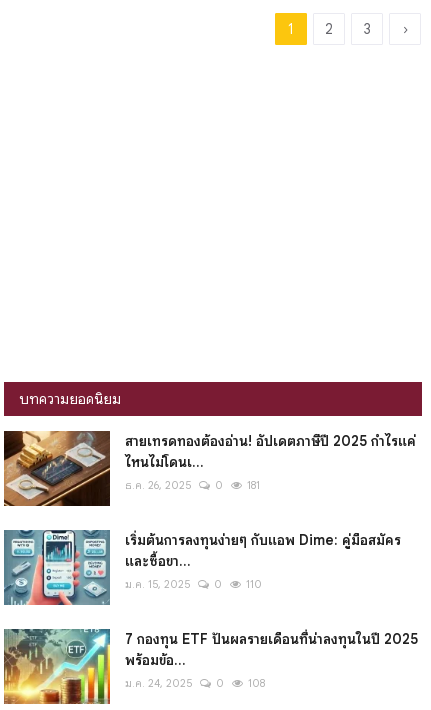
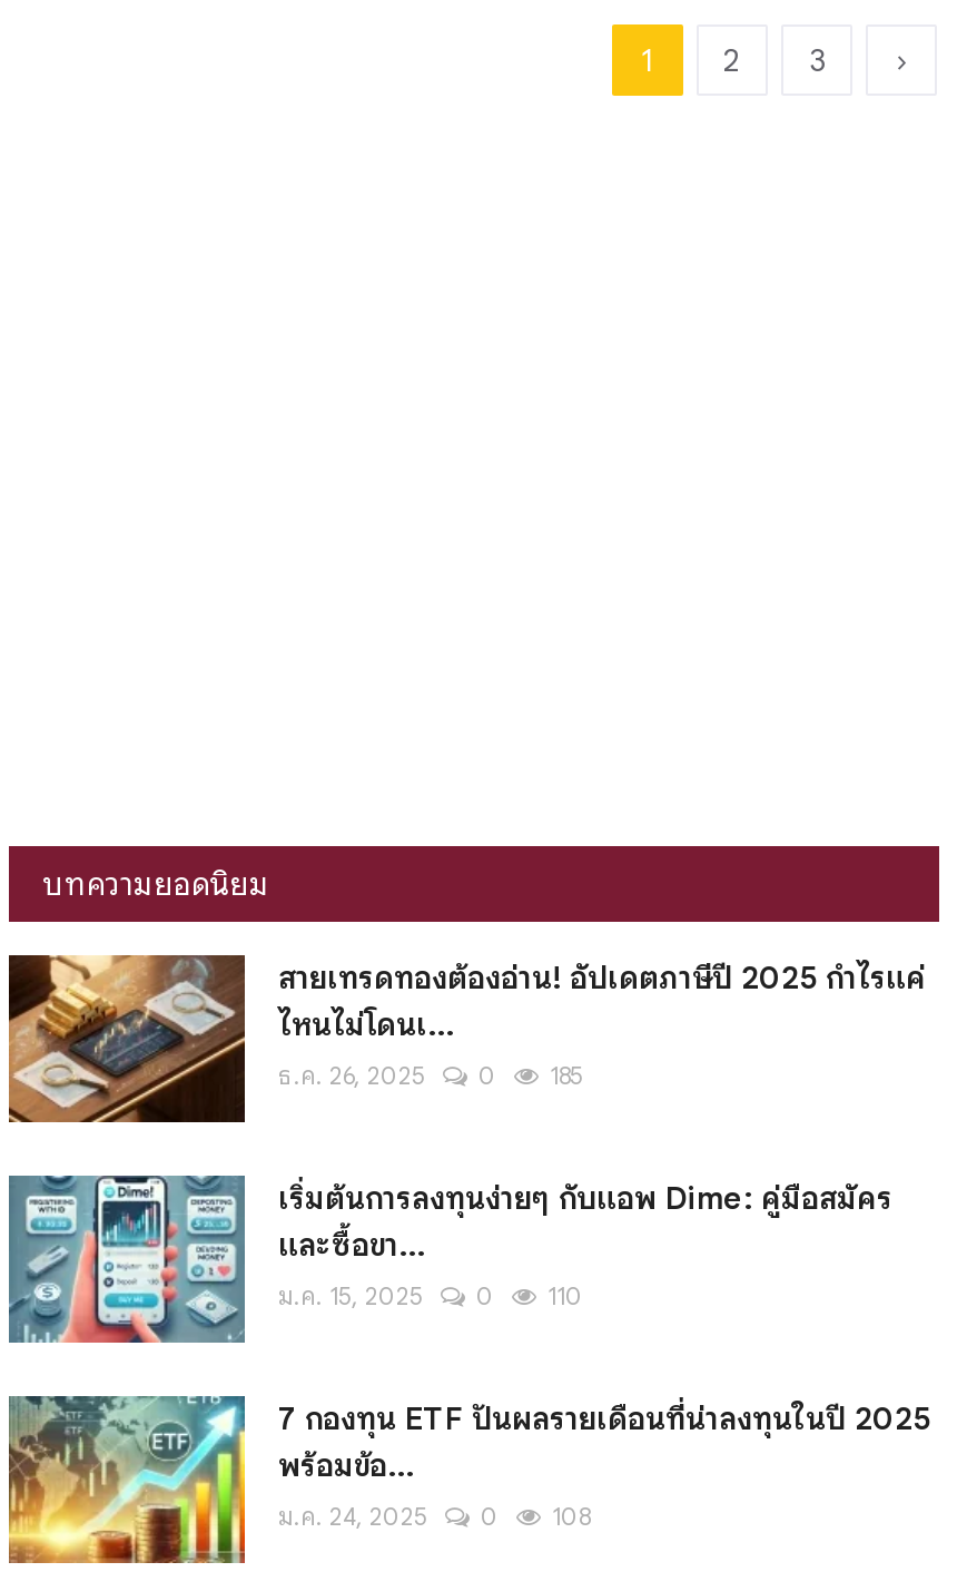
[125,478,260,492] ธ.ค. 26, 2025 0 181 -> [278,1061,583,1092] ธ.ค. 26, 2025 0 185

